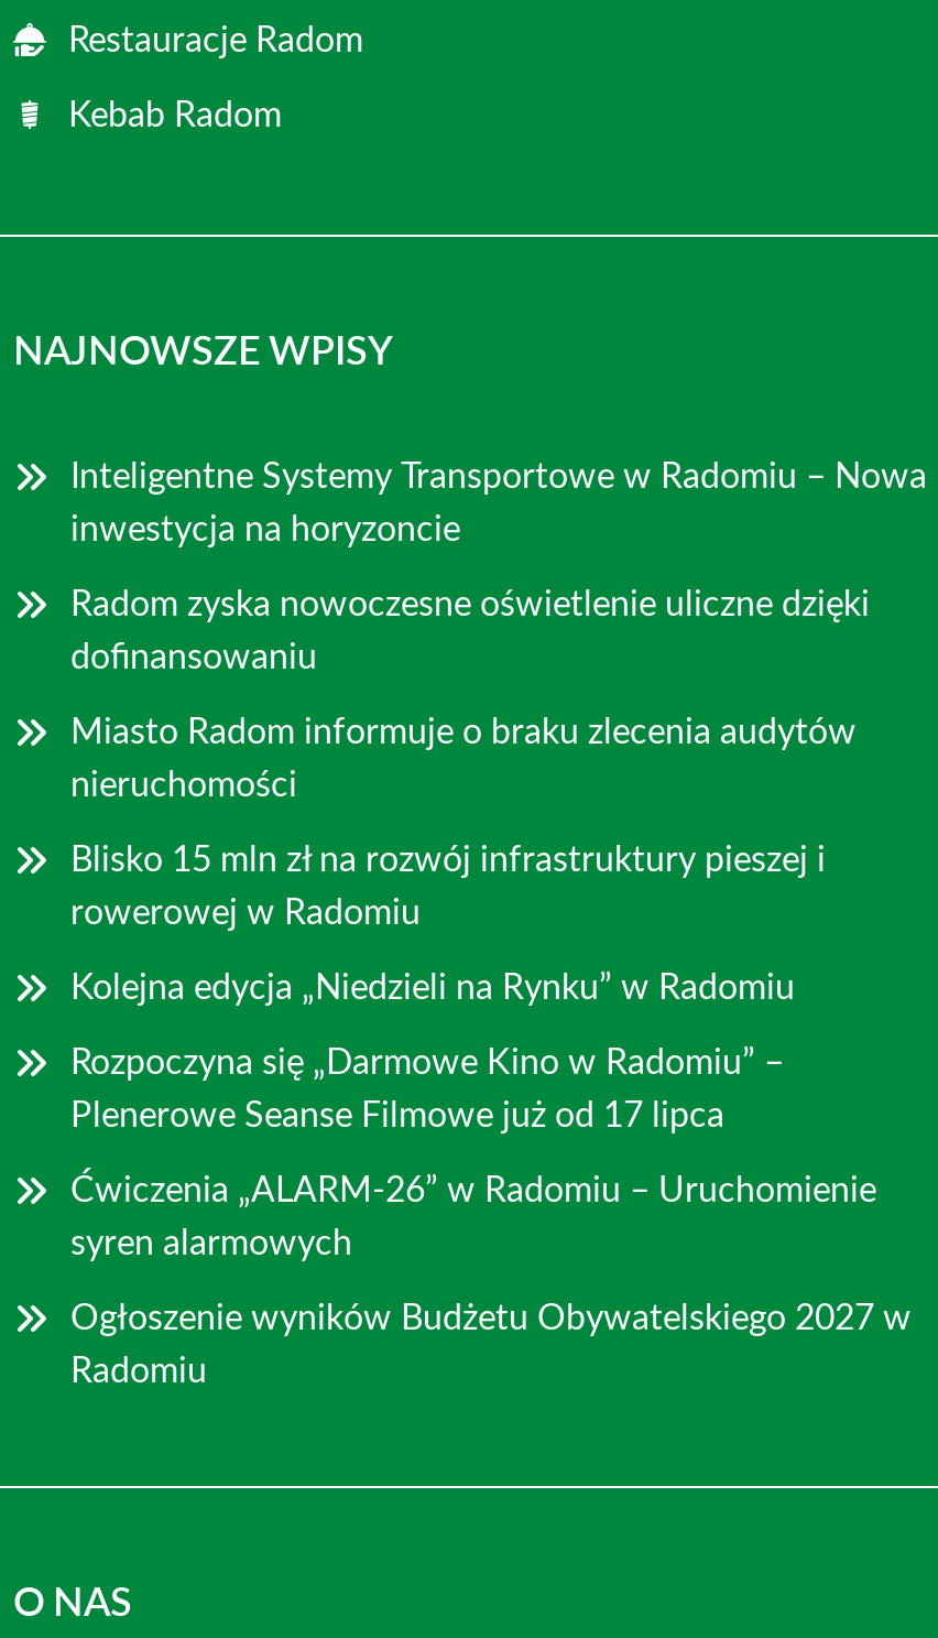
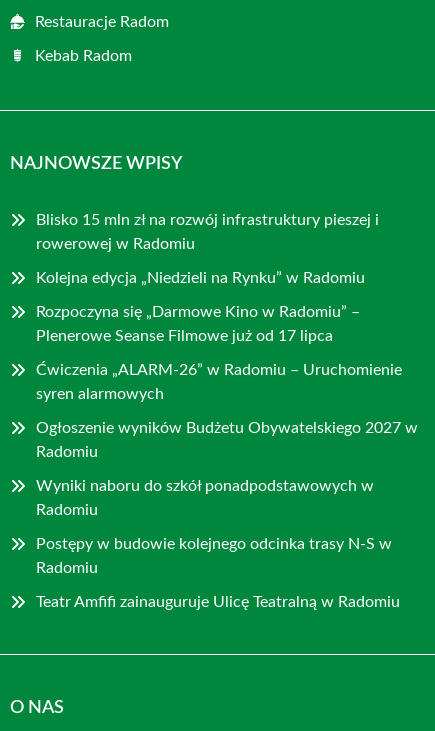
[70,459,927,803] Inteligentne Systemy Transportowe w Radomiu – Nowa | inwestycja na horyzoncie | Radom zyska nowoczesne oświetlenie uliczne dzięki | dofinansowaniu | Miasto Radom informuje o braku zlecenia audytów | nieruchomości -> none
moved [70,843,912,1389] -> [36,212,418,460]: Blisko 15 mln zł na rozwój infrastruktury pieszej i | rowerowej w Radomiu | Kolejna edycja „Niedzieli na Rynku” w Radomiu | ... | Ogłoszenie wyników Budżetu Obywatelskiego 2027 w | Radomiu
none -> [36,478,400,610] Wyniki naboru do szkół ponadpodstawowych w | Radomiu | Postępy w budowie kolejnego odcinka trasy N-S w | Radomiu | Teatr Amfifi zainauguruje Ulicę Teatralną w Radomiu

